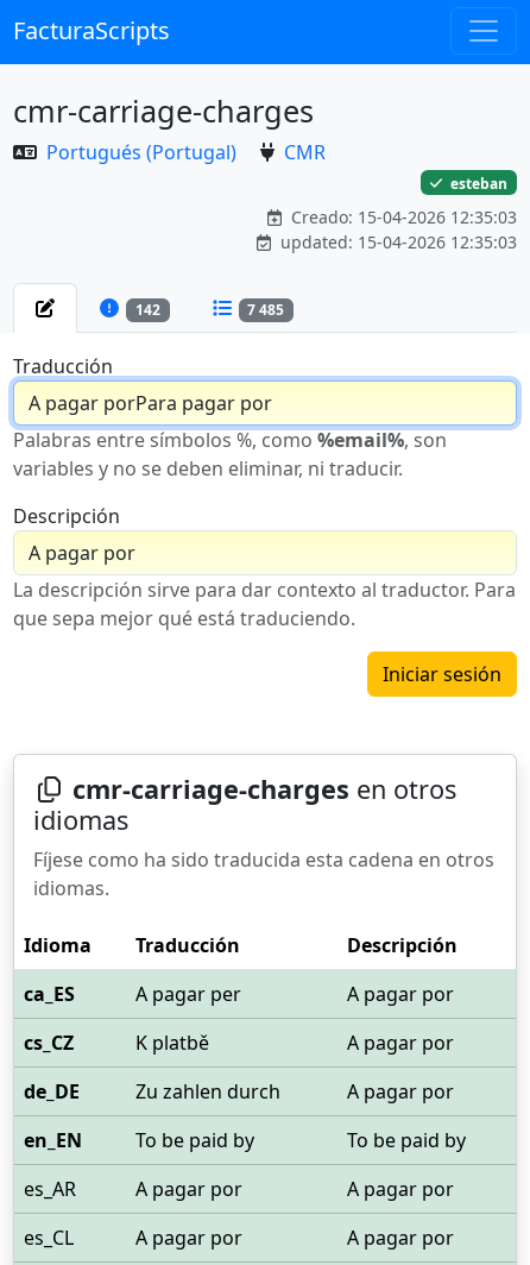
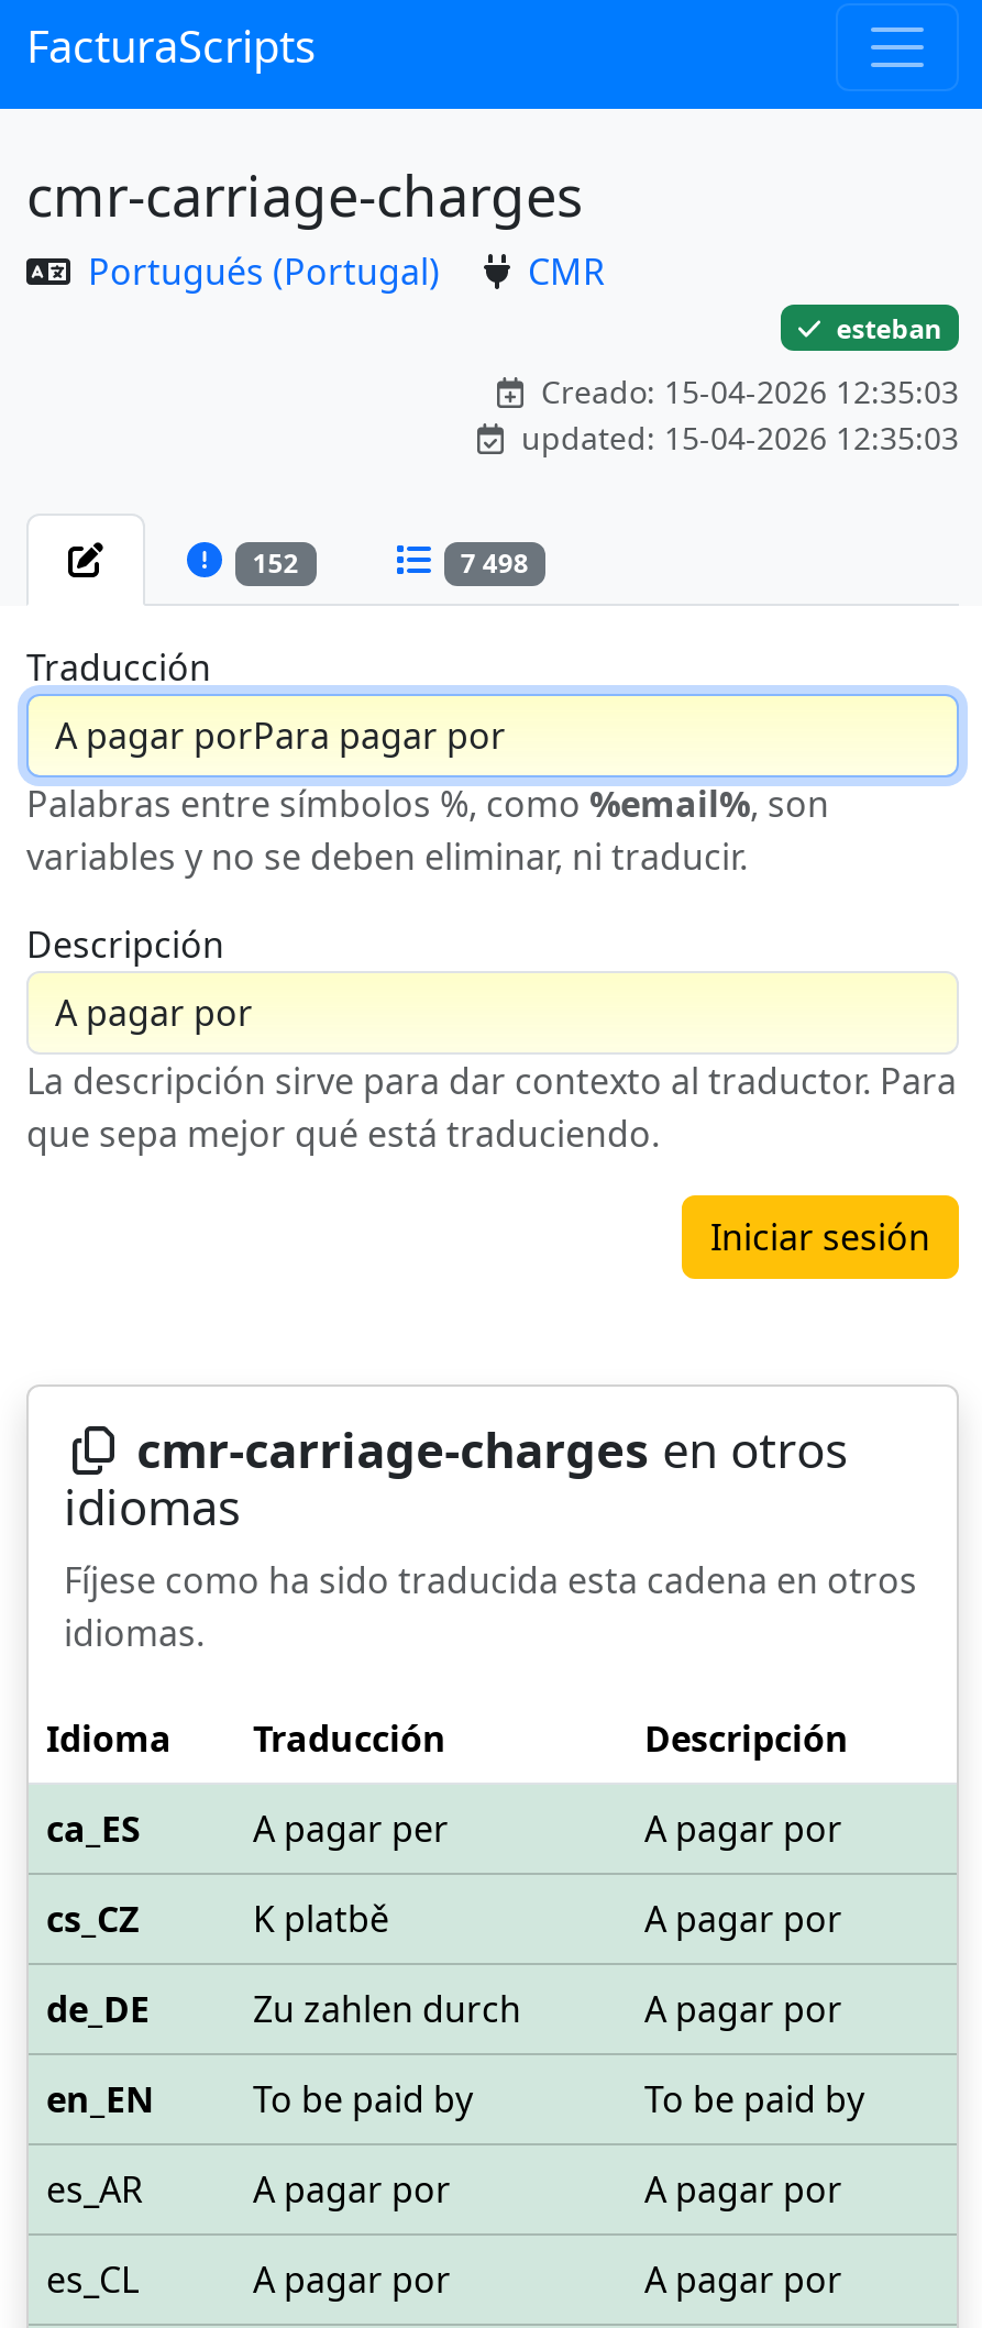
[135,300,160,320] 142 -> [252,545,299,582] 152
[248,300,284,320] 7 485 -> [461,545,529,582] 7 498

